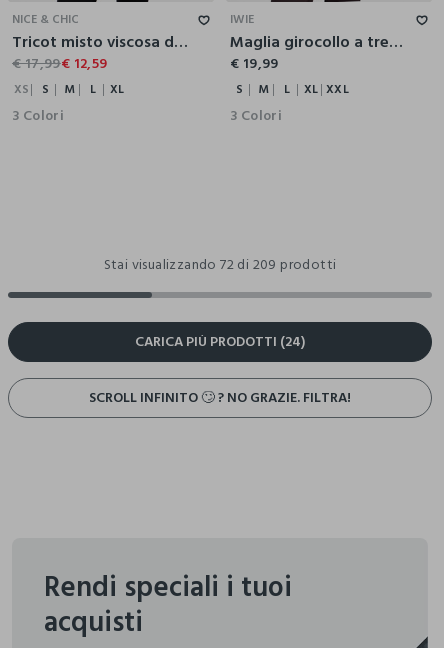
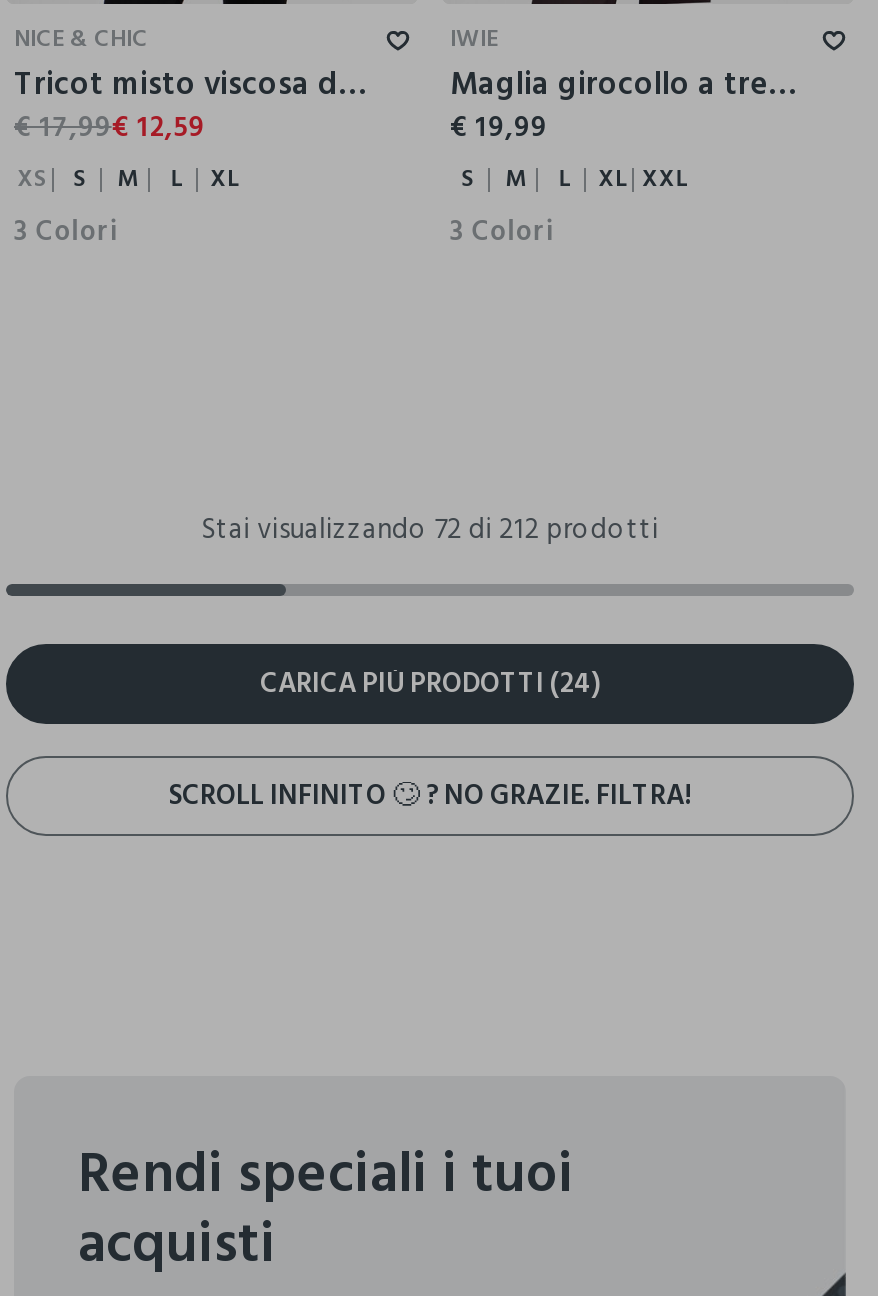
[104,253,336,276] Stai visualizzando 72 di 209 prodotti -> [201,506,659,552] Stai visualizzando 72 di 212 prodotti

